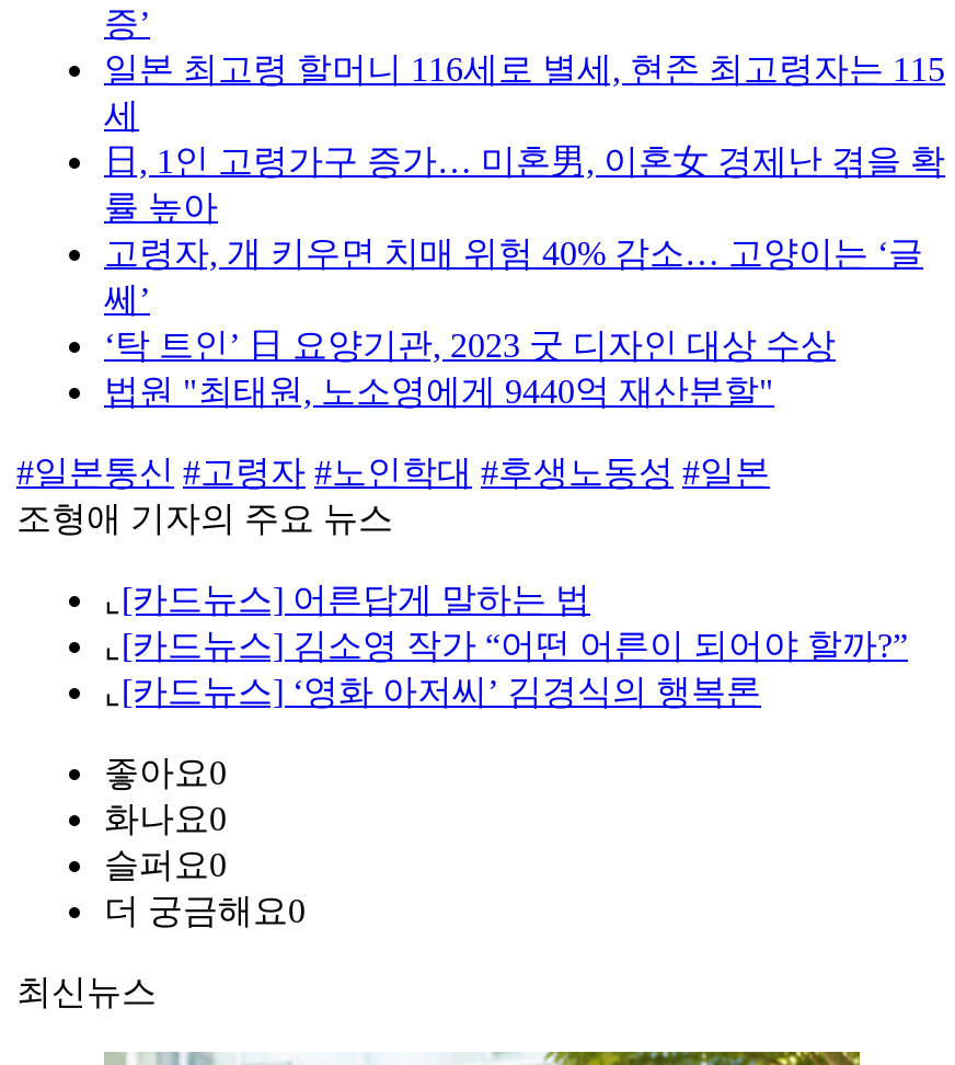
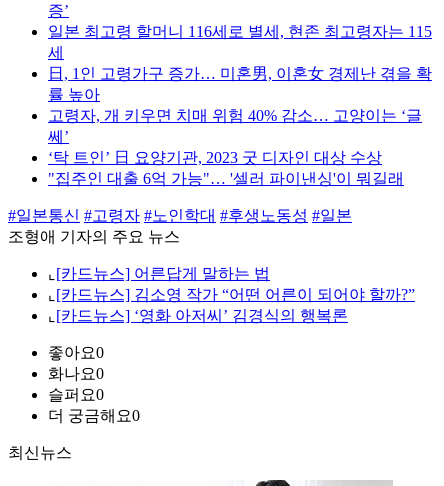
[104,373,774,410] 법원 "최태원, 노소영에게 9440억 재산분할" -> [48,170,404,187] "집주인 대출 6억 가능"… '셀러 파이낸싱'이 뭐길래

